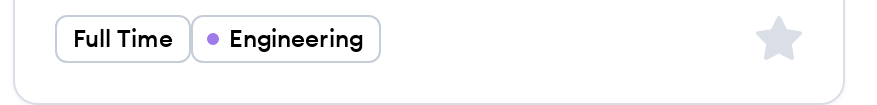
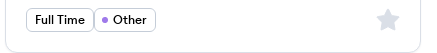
[229,23,363,53] Engineering -> [113,12,147,27] Other

